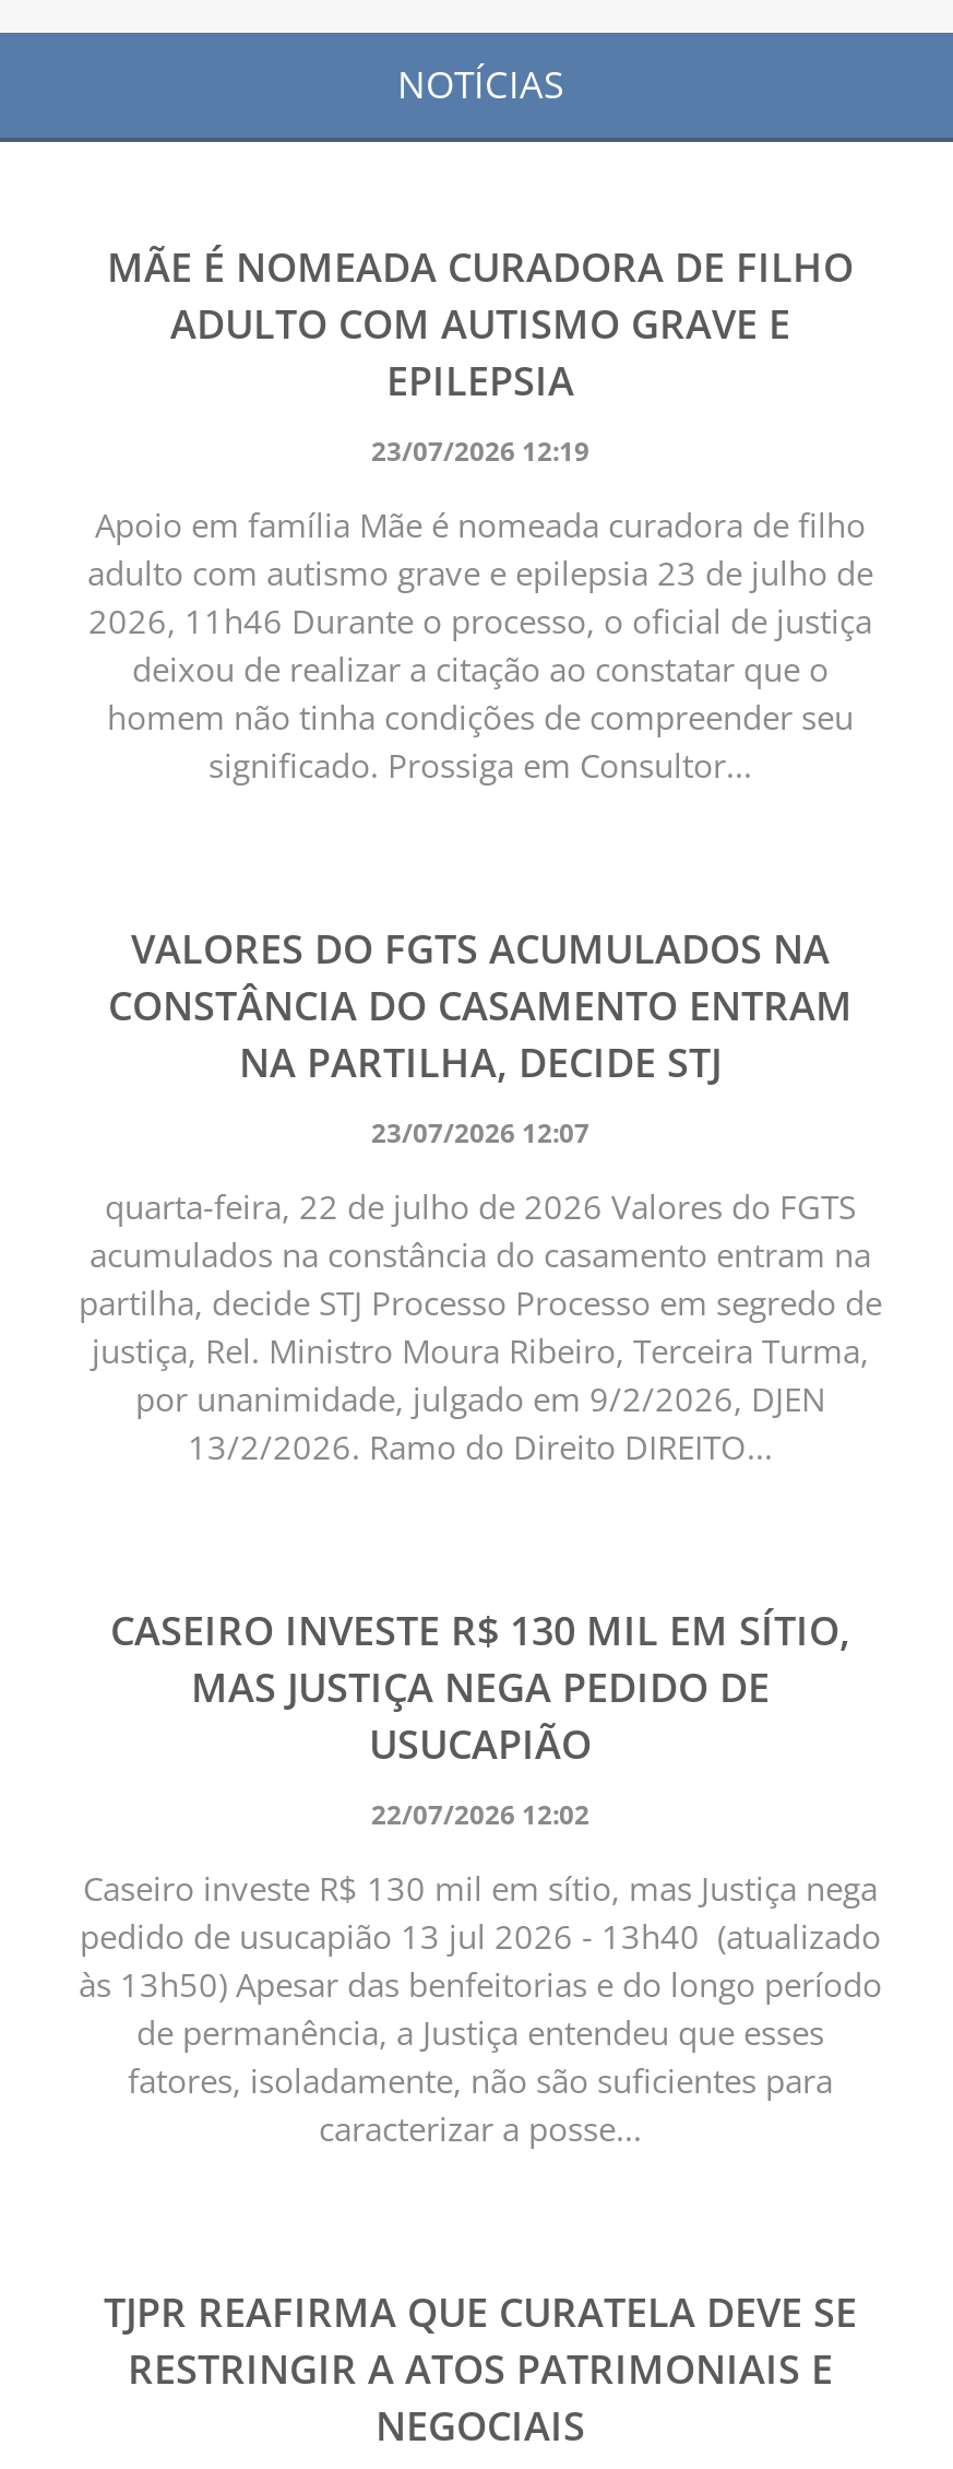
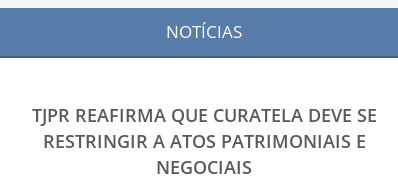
[87,240,873,787] MÃE É NOMEADA CURADORA DE FILHO | ADULTO COM AUTISMO GRAVE E | EPILEPSIA | 23/07/2026 12:19 | Apoio em família Mãe é nomeada curadora de filho | adulto com autismo grave e epilepsia 23 de julho de | 2026, 11h46 Durante o processo, o oficial de justiça | deixou de realizar a citação ao constatar que o | homem não tinha condições de compreender seu | significado. Prossiga em Consultor... -> none
[79,922,882,1468] VALORES DO FGTS ACUMULADOS NA | CONSTÂNCIA DO CASAMENTO ENTRAM | NA PARTILHA, DECIDE STJ | 23/07/2026 12:07 | quarta-feira, 22 de julho de 2026 Valores do FGTS | acumulados na constância do casamento entram na | partilha, decide STJ Processo Processo em segredo de | justiça, Rel. Ministro Moura Ribeiro, Terceira Turma, | por unanimidade, julgado em 9/2/2026, DJEN | 13/2/2026. Ramo do Direito DIREITO... -> none
[79,1604,882,2150] CASEIRO INVESTE R$ 130 MIL EM SÍTIO, | MAS JUSTIÇA NEGA PEDIDO DE | USUCAPIÃO | 22/07/2026 12:02 | Caseiro investe R$ 130 mil em sítio, mas Justiça nega | pedido de usucapião 13 jul 2026 - 13h40 (atualizado | às 13h50) Apesar das benfeitorias e do longo período | de permanência, a Justiça entendeu que esses | fatores, isoladamente, não são suficientes para | caracterizar a posse... -> none

